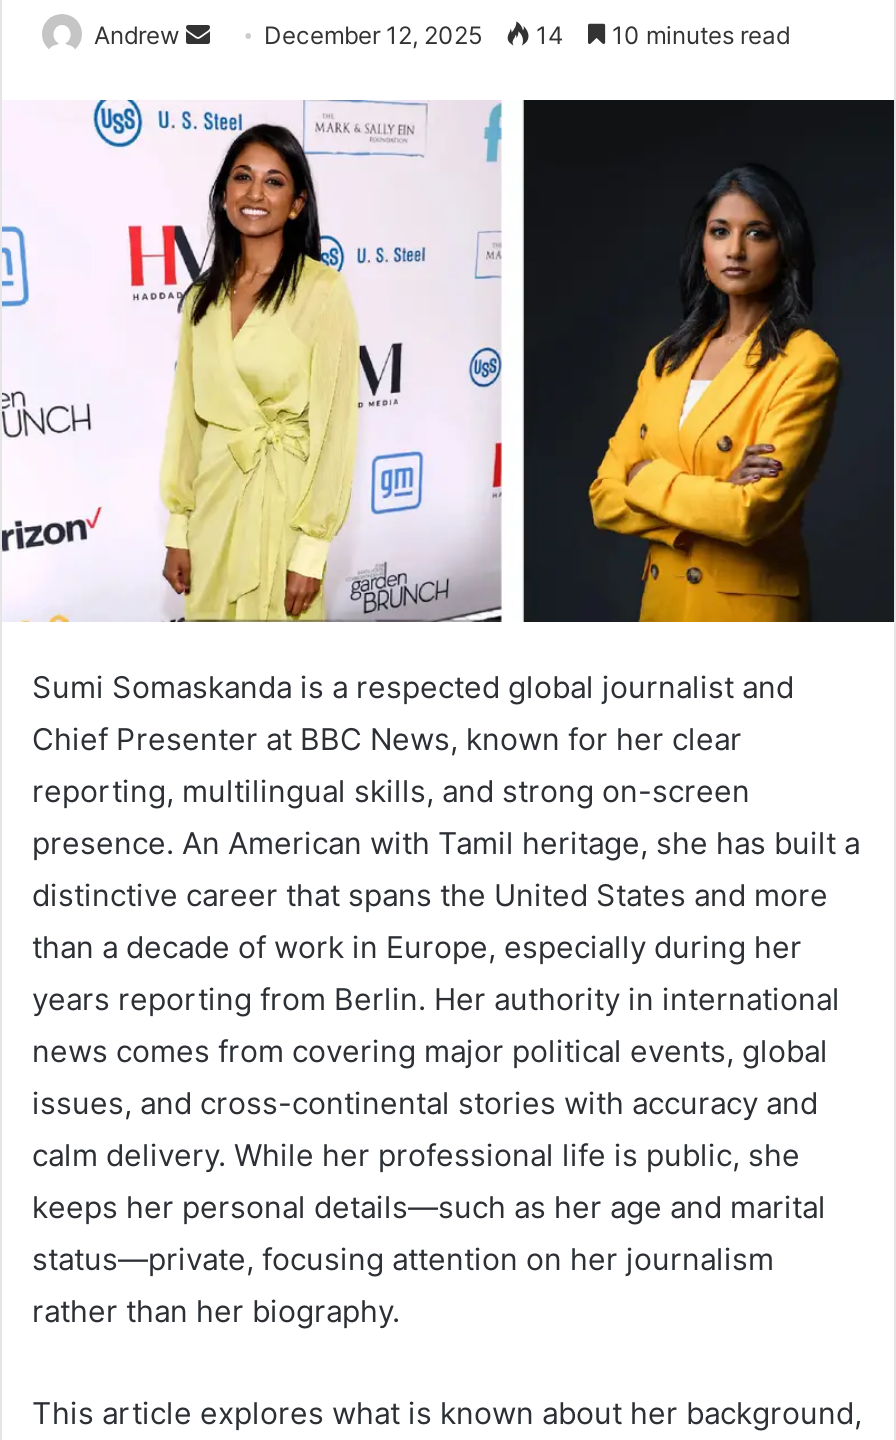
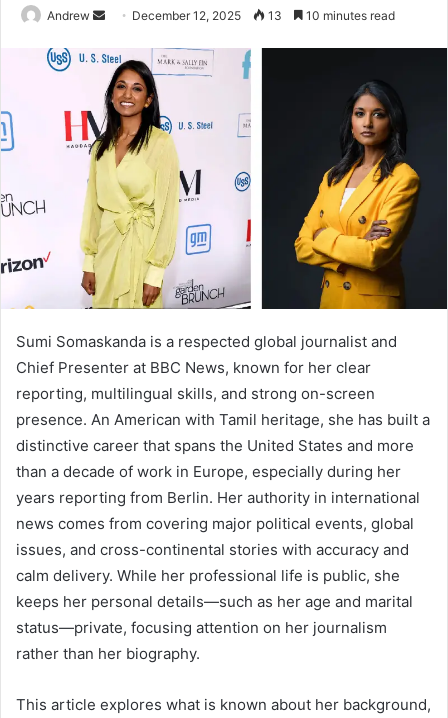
[530,21,564,51] 14 -> [265,8,282,23] 13

